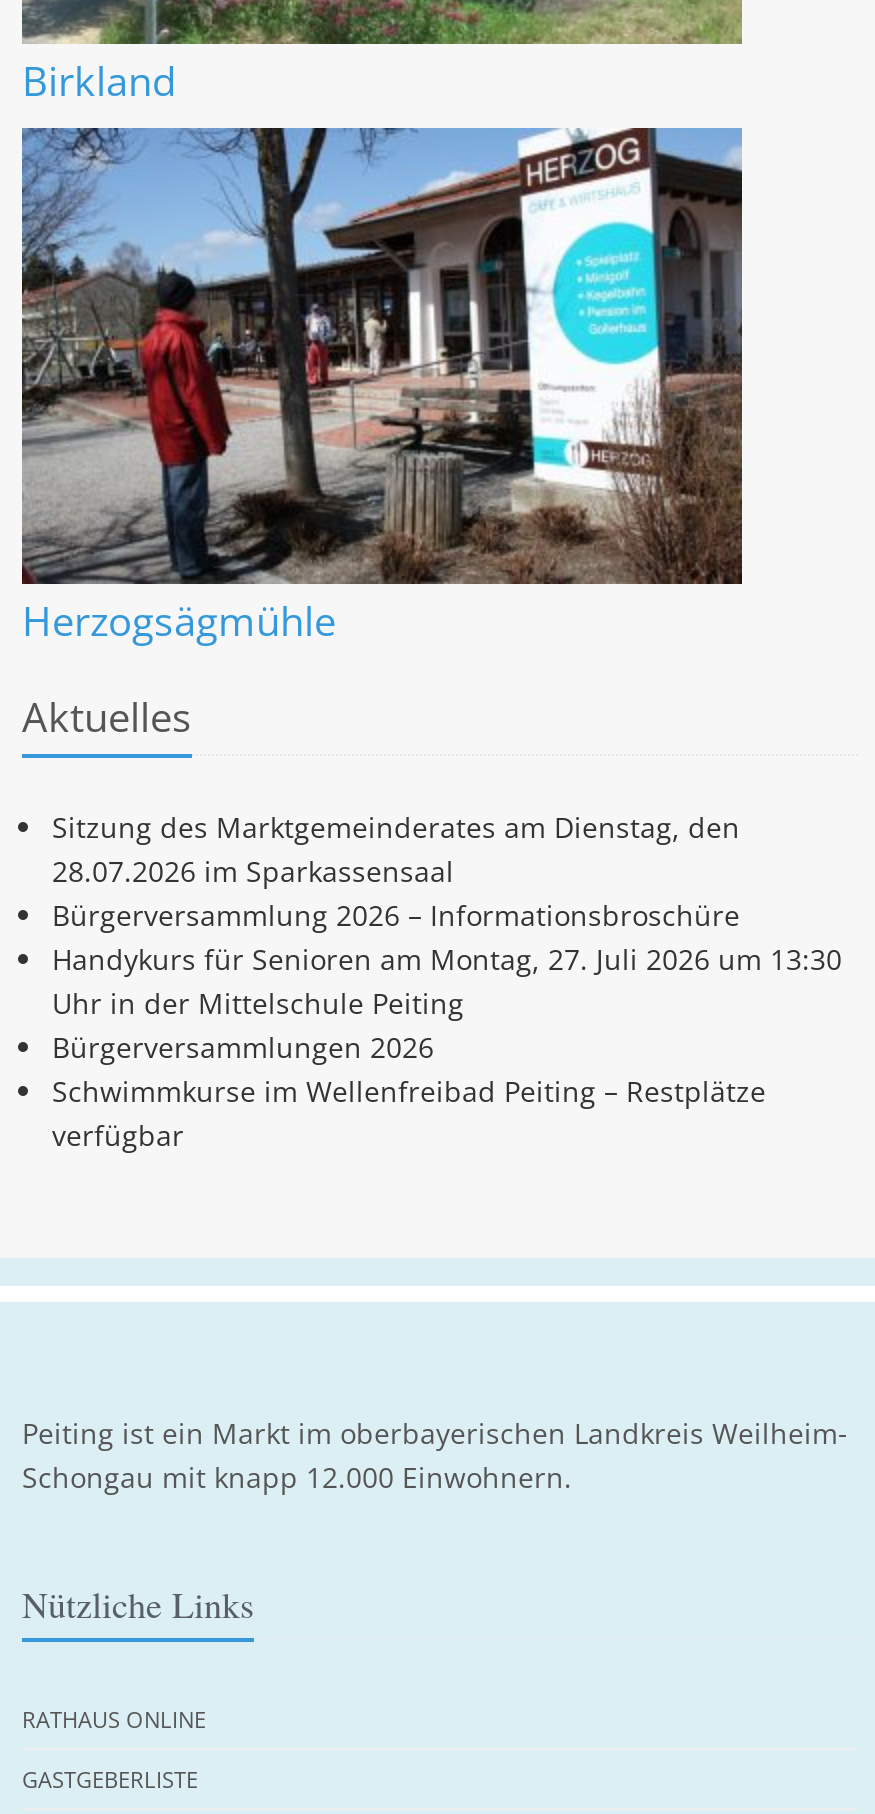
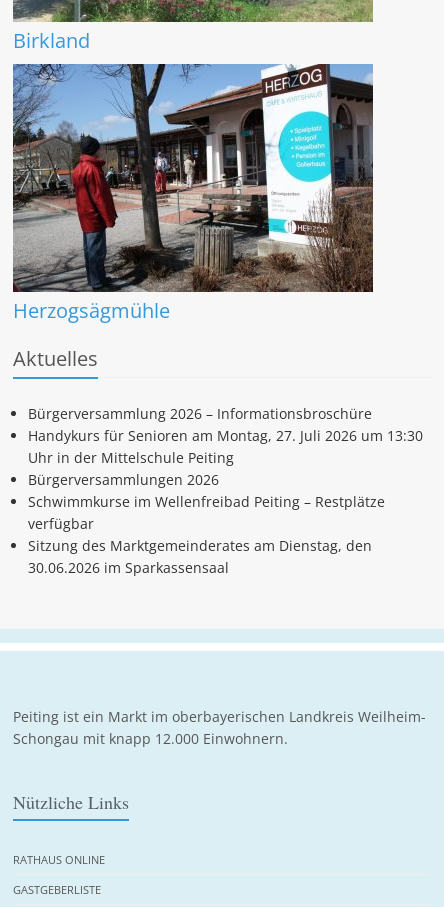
moved [52,808,740,846] -> [28,536,372,555]: Sitzung des Marktgemeinderates am Dienstag, den
[52,852,454,890] 28.07.2026 im Sparkassensaal -> none
moved [52,896,842,1154] -> [28,404,423,533]: Bürgerversammlung 2026 – Informationsbroschüre | Handykurs für Senioren am Montag, 27. Juli 2026 um 13:30 | Uhr in der Mittelschule Peiting | Bürgerversammlungen 2026 | Schwimmkurse im Wellenfreibad Peiting – Restplätze | verfügbar
none -> [28,558,229,577] 30.06.2026 im Sparkassensaal

